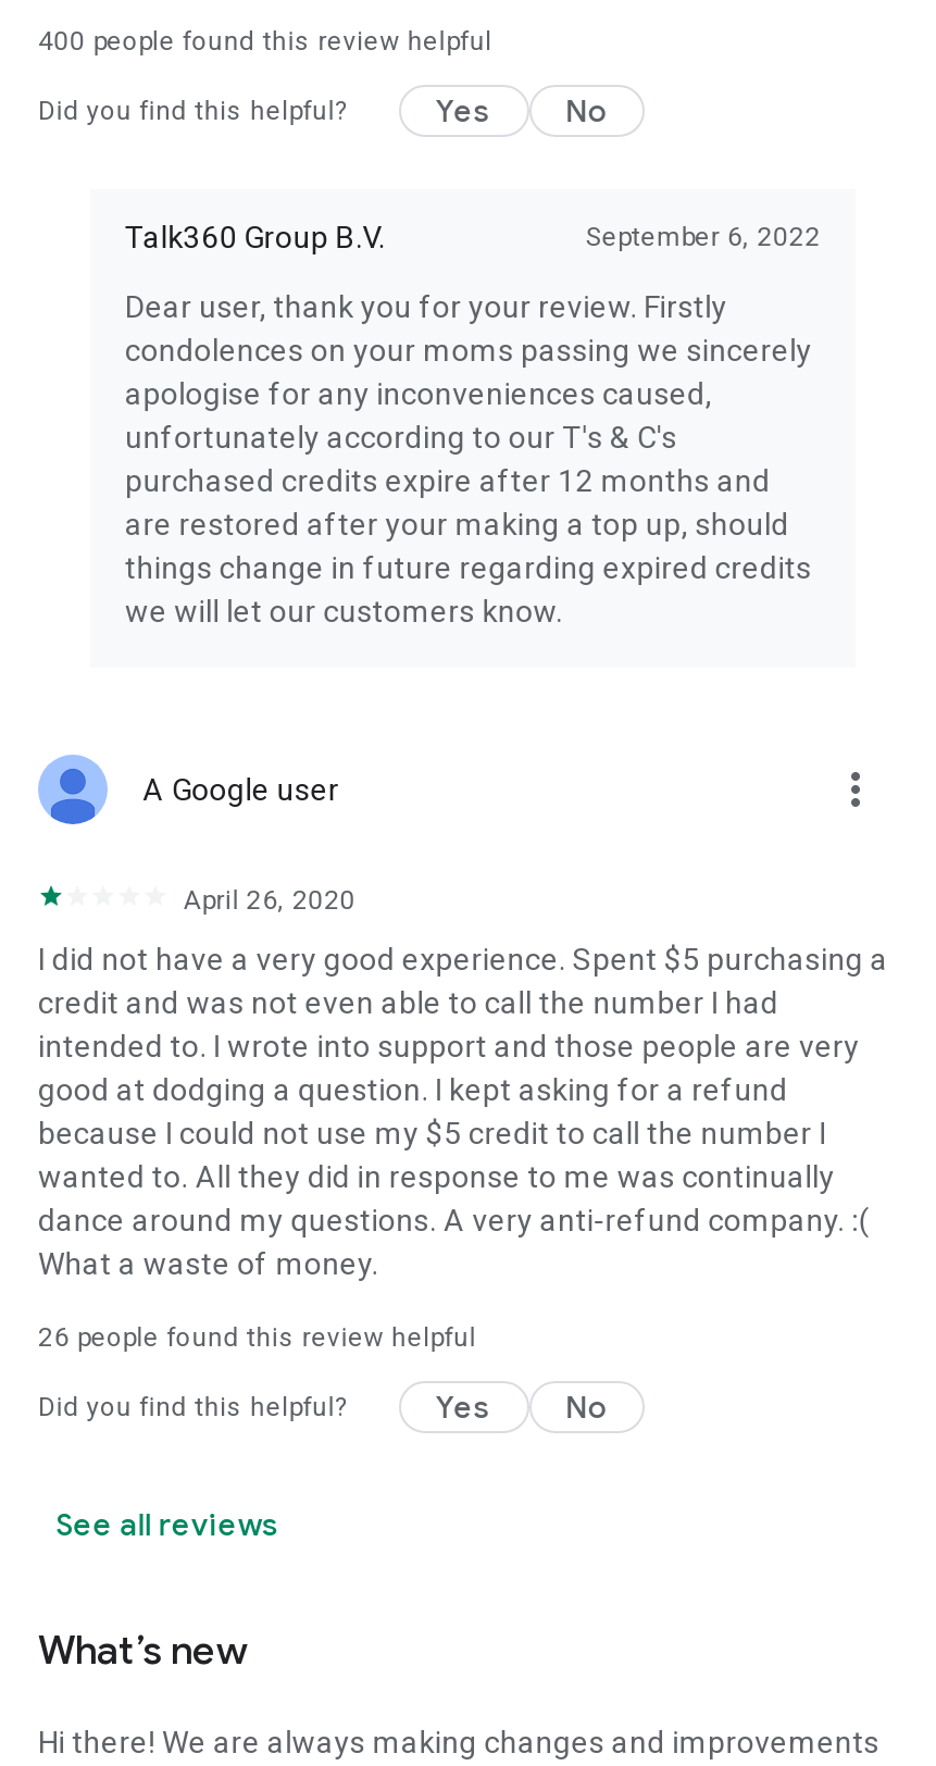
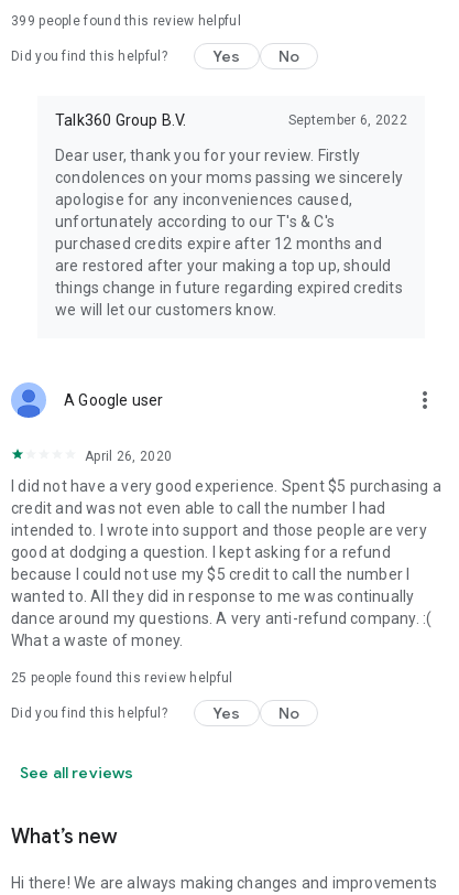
[38,26,492,57] 400 people found this review helpful -> [11,13,241,29] 399 people found this review helpful
[38,1322,476,1353] 26 people found this review helpful -> [11,670,233,686] 25 people found this review helpful

